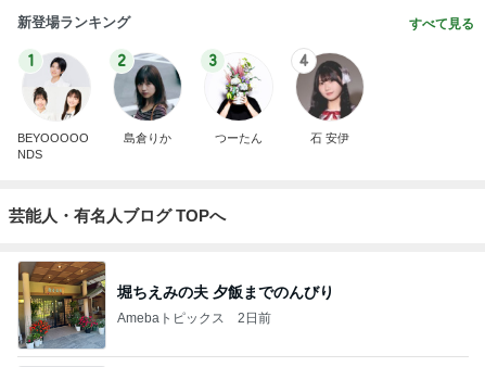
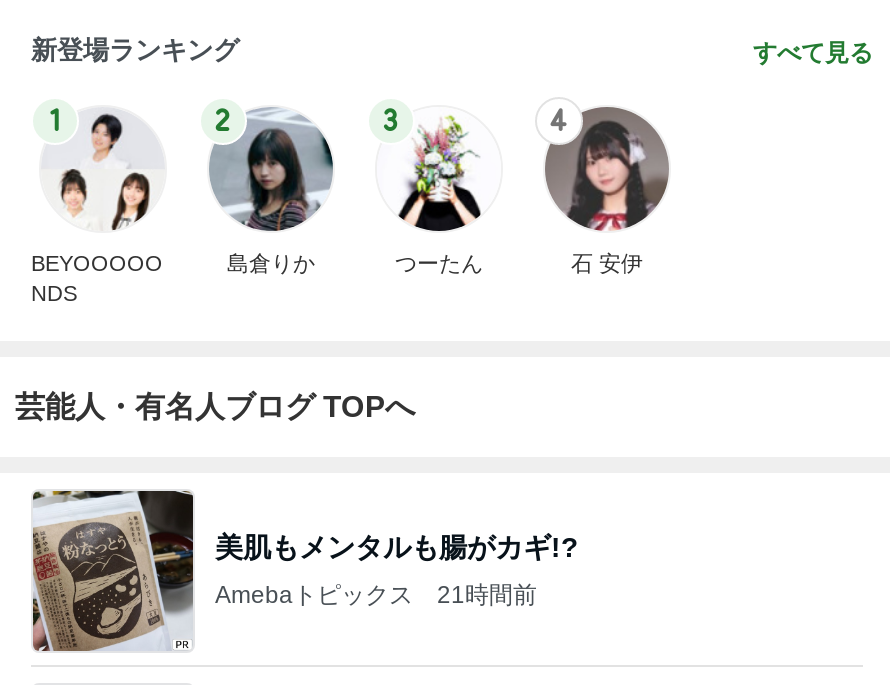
[17,261,334,350] [image] | 堀ちえみの夫 夕飯までのんびり -> [31,489,579,653] [image] | 美肌もメンタルも腸がカギ!?
[117,310,271,325] Amebaトピックス 2日前 -> [215,580,537,608] Amebaトピックス 21時間前

